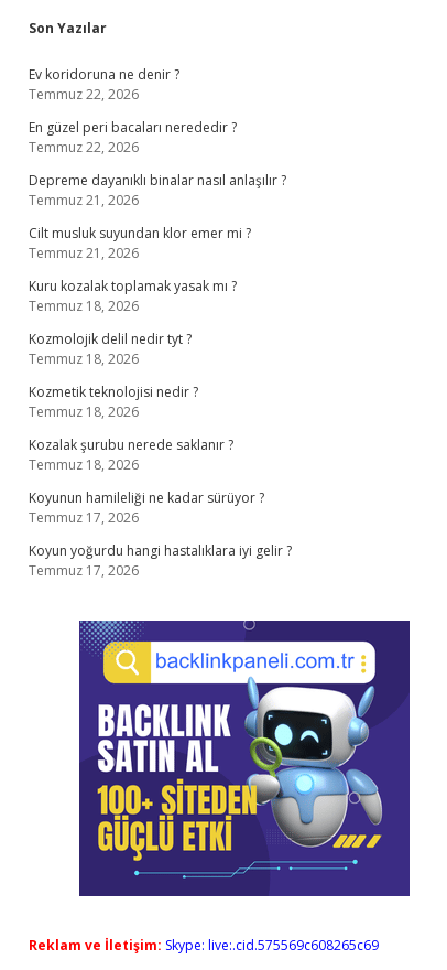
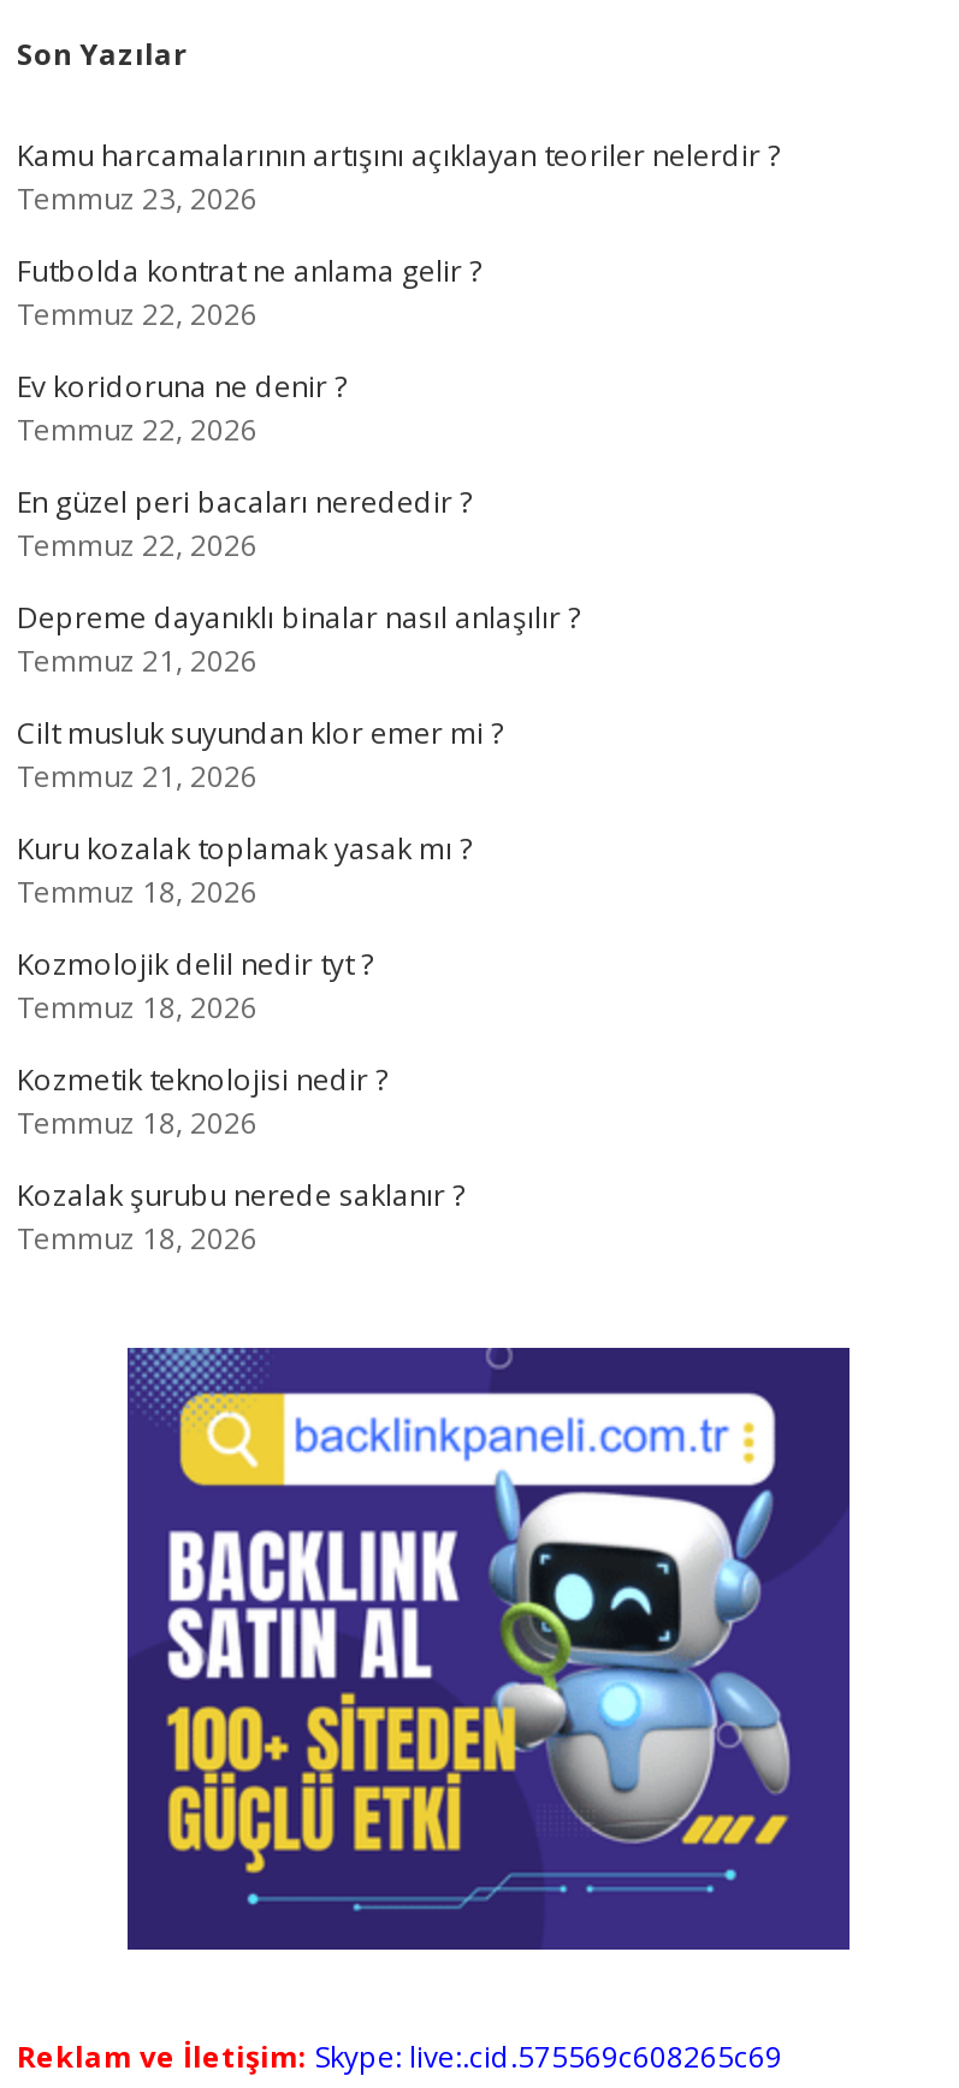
none -> [17,135,780,335] Kamu harcamalarının artışını açıklayan teoriler nelerdir ? | Temmuz 23, 2026 | Futbolda kontrat ne anlama gelir ? | Temmuz 22, 2026
moved [29,65,286,474] -> [17,366,580,1259]: Ev koridoruna ne denir ? | Temmuz 22, 2026 | En güzel peri bacaları nerededir ? | ... | Kozalak şurubu nerede saklanır ? | Temmuz 18, 2026
[29,488,292,580] Koyunun hamileliği ne kadar sürüyor ? | Temmuz 17, 2026 | Koyun yoğurdu hangi hastalıklara iyi gelir ? | Temmuz 17, 2026 -> none

